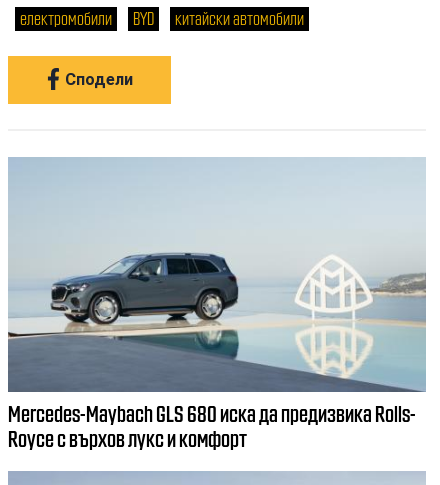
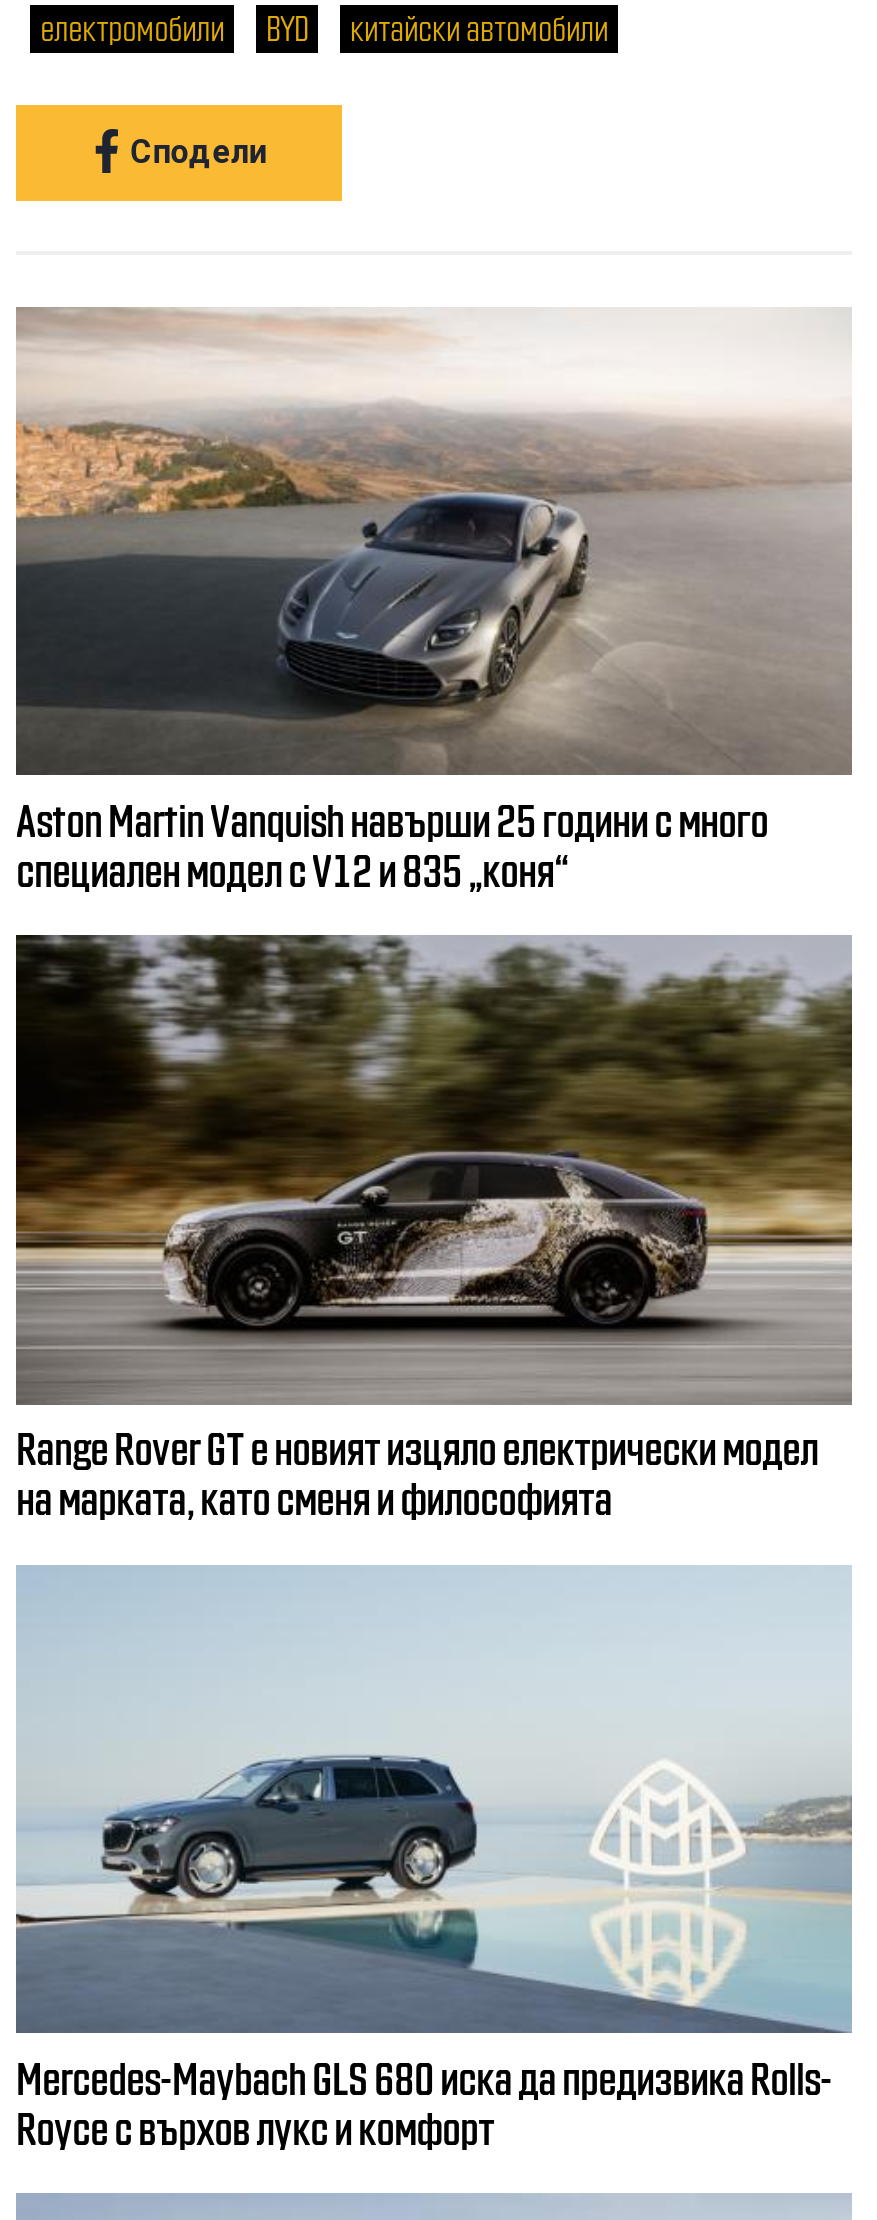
none -> [14,307,852,893] [image] | Aston Martin Vanquish навърши 25 години с много | специален модел с V12 и 835 „коня“
none -> [14,933,854,1522] [image] | Range Rover GT е новият изцяло електрически модел | на марката, като сменя и философията

